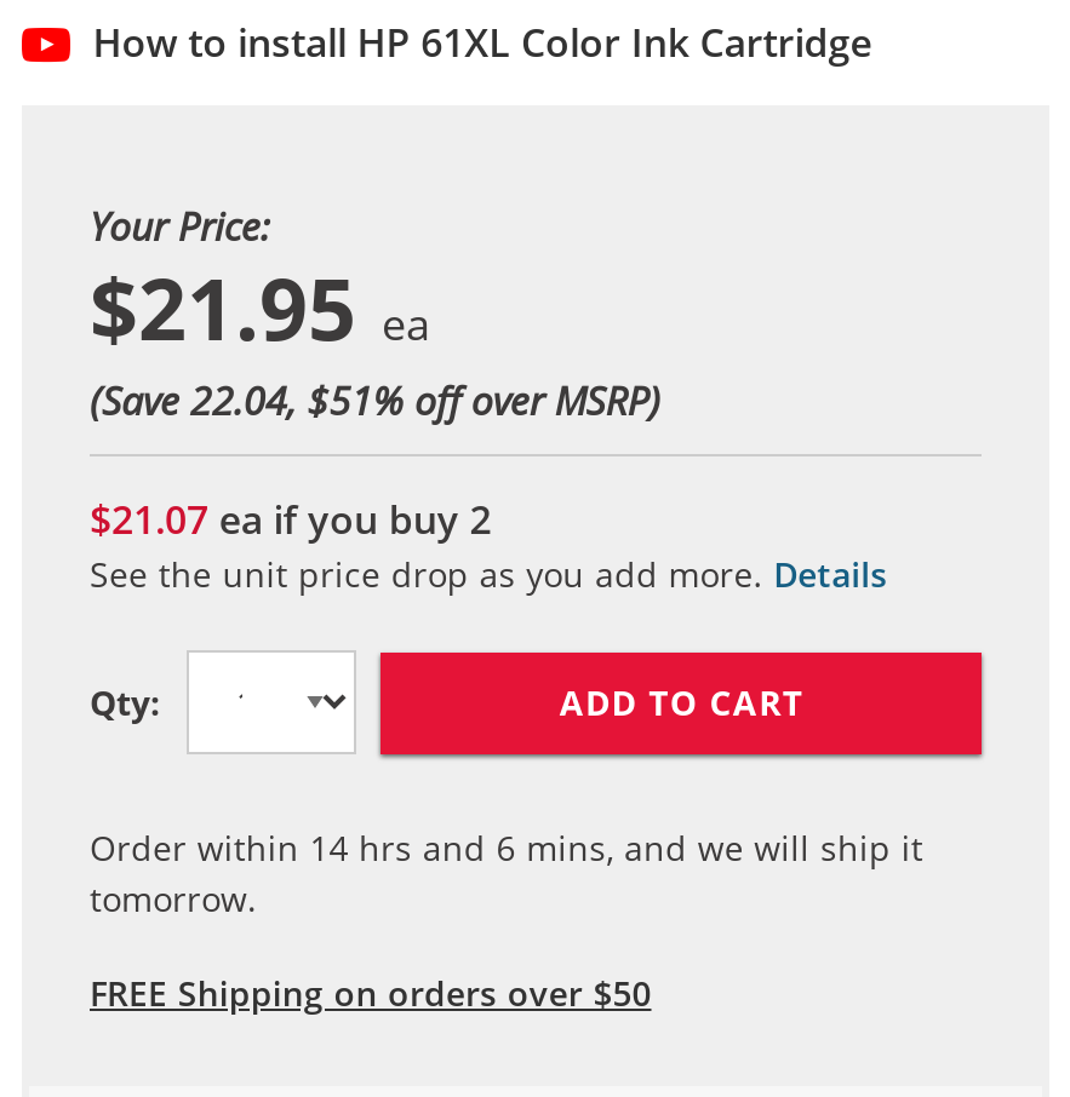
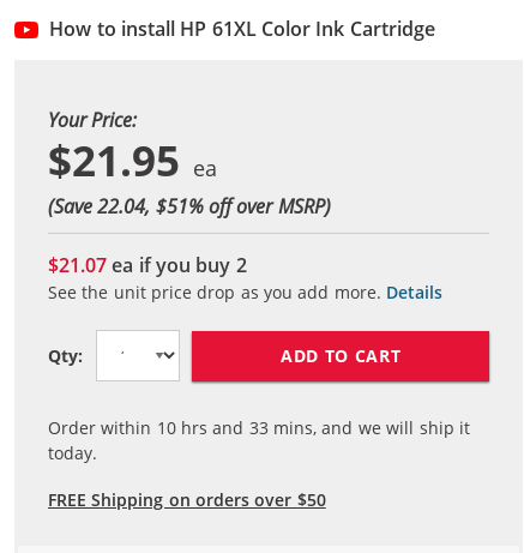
[90,825,923,922] Order within 14 hrs and 6 mins, and we will ship it | tomorrow. -> [48,416,470,464] Order within 10 hrs and 33 mins, and we will ship it | today.

